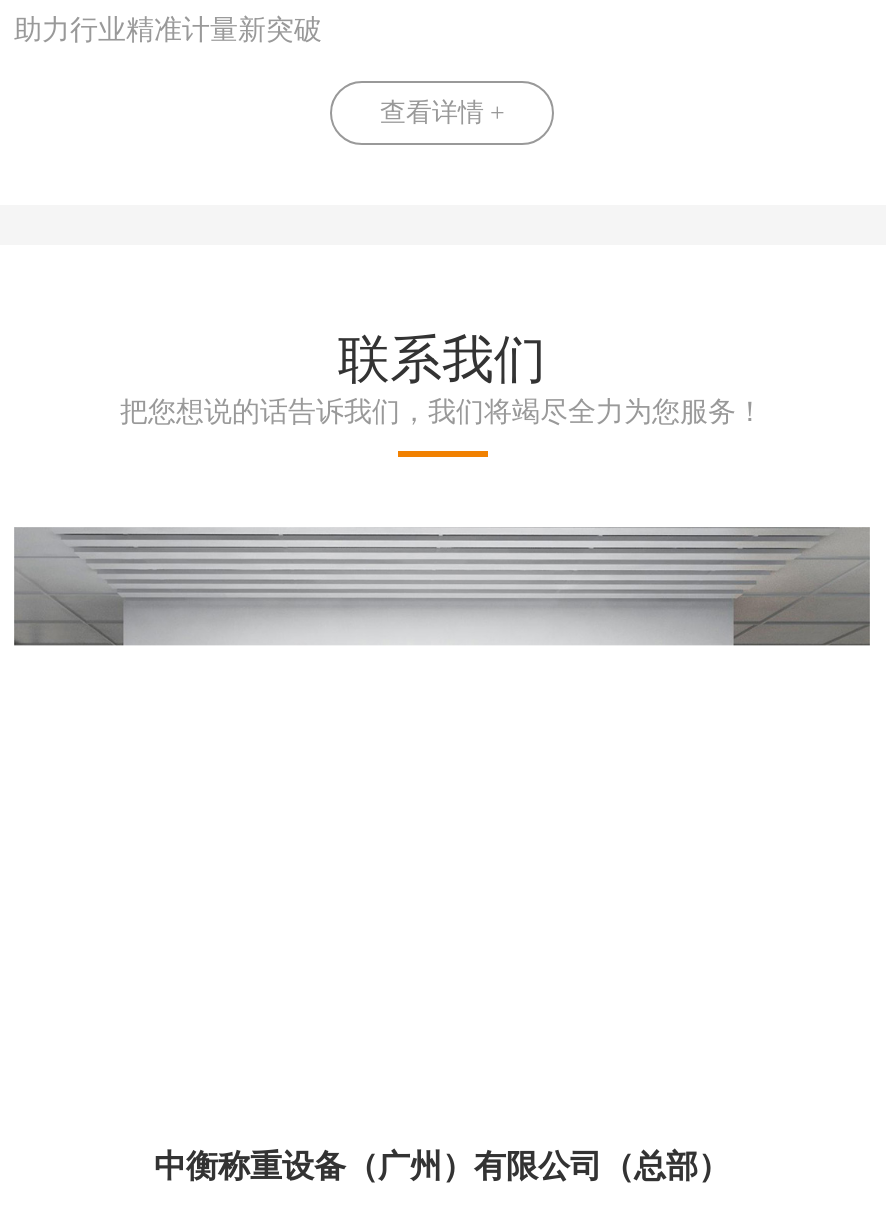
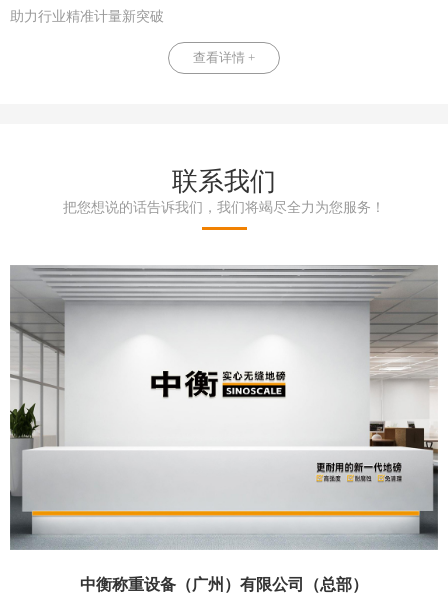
none -> [9,324,439,551] [image]

